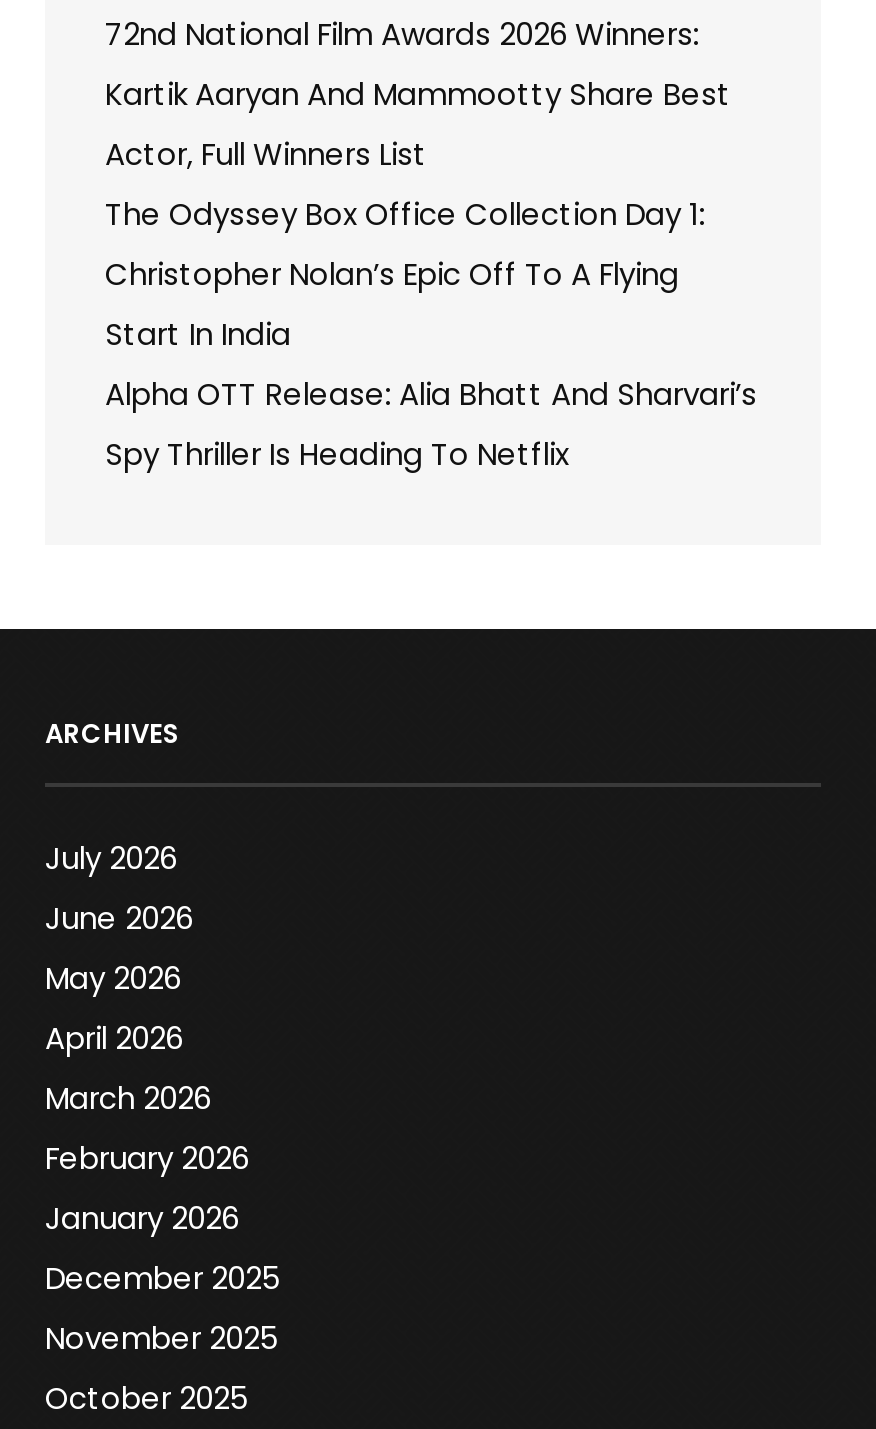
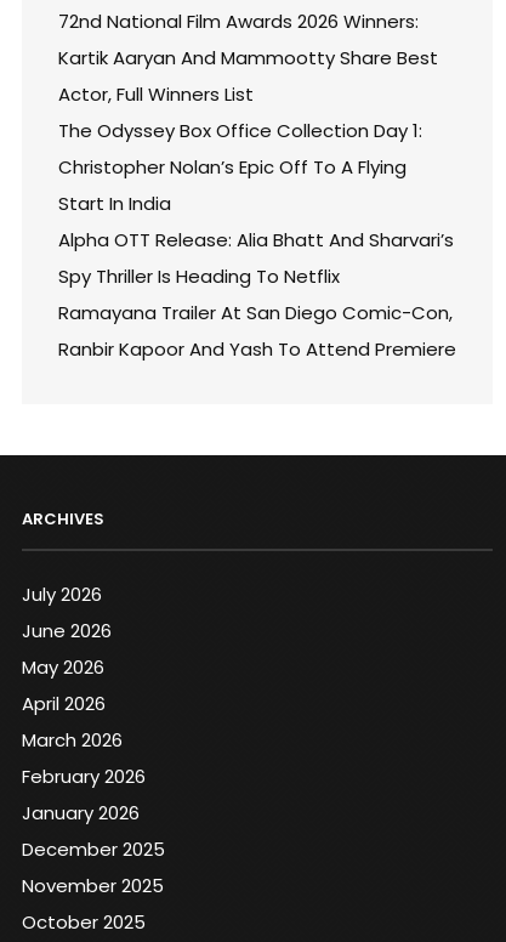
none -> [58,299,456,361] Ramayana Trailer At San Diego Comic-Con, | Ranbir Kapoor And Yash To Attend Premiere

